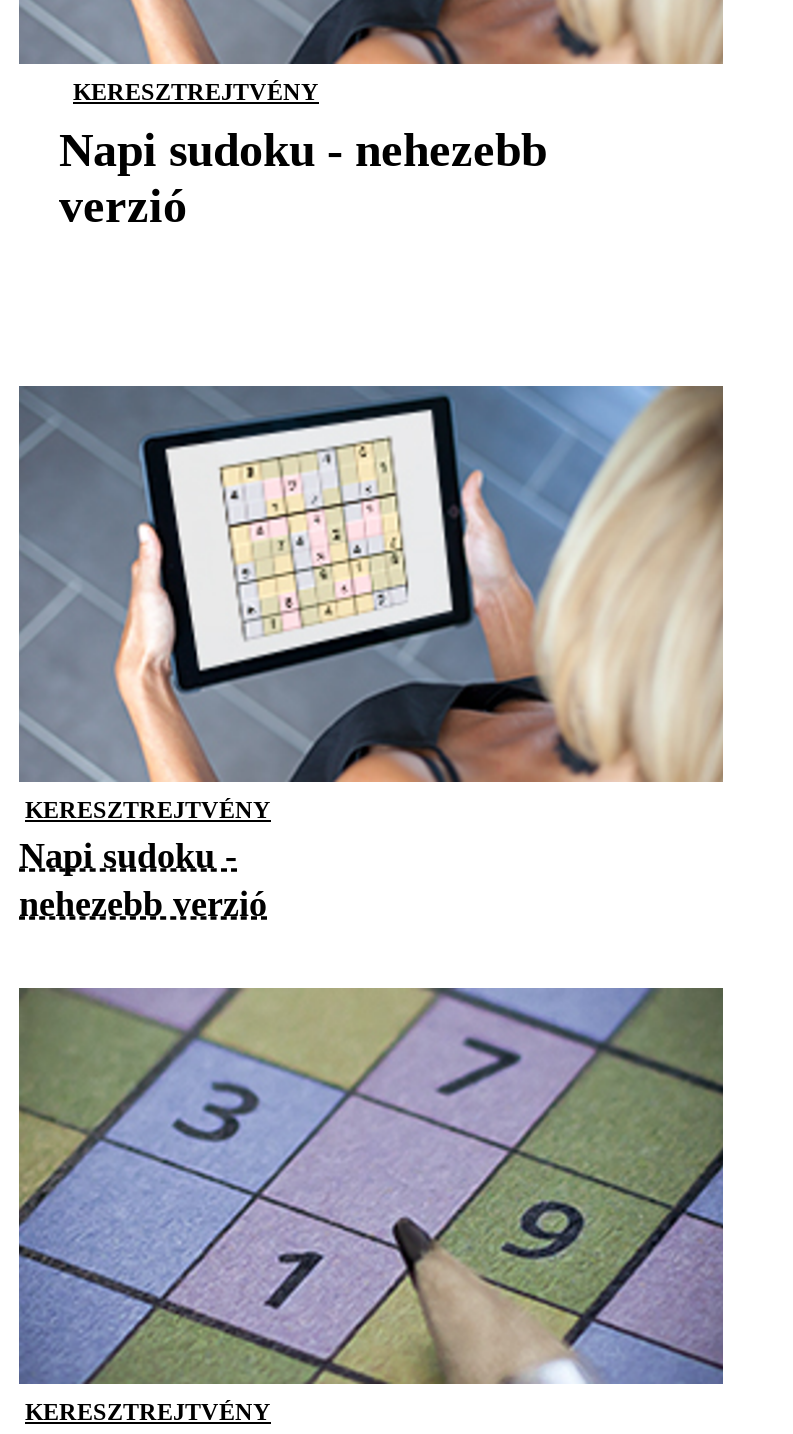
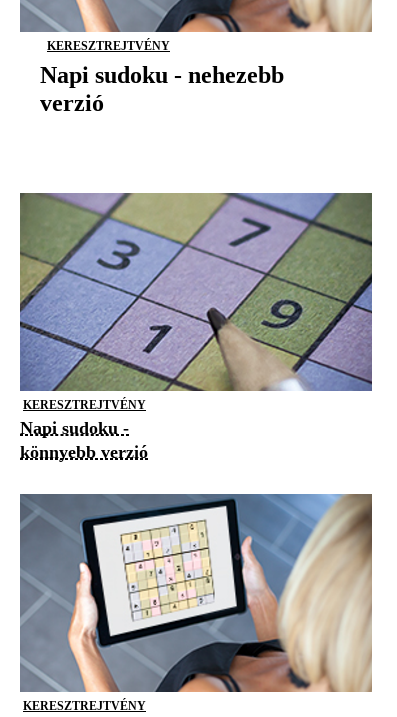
moved [19,386,723,784] -> [20,494,372,693]: [image]
[19,883,267,923] nehezebb verzió -> [20,442,148,462] könnyebb verzió
moved [19,986,725,1386] -> [20,192,373,392]: [image]

